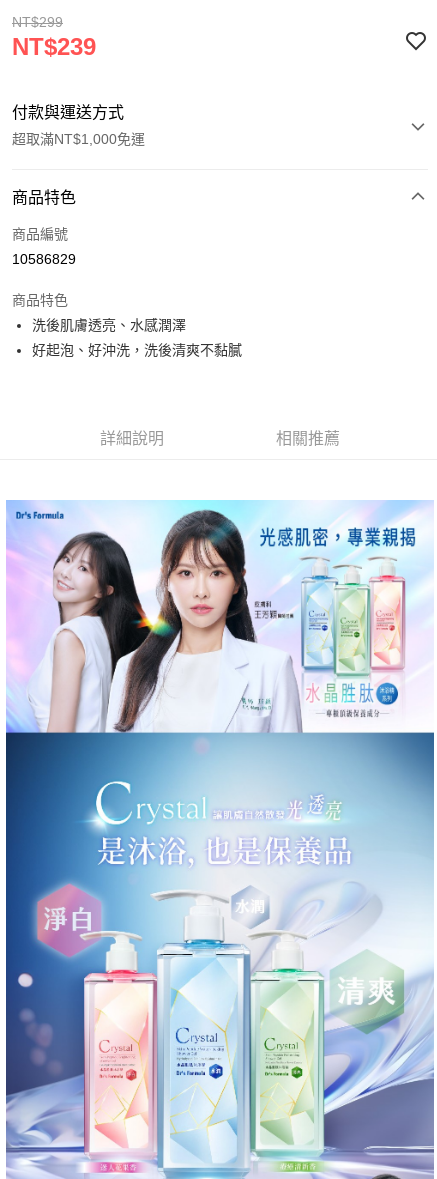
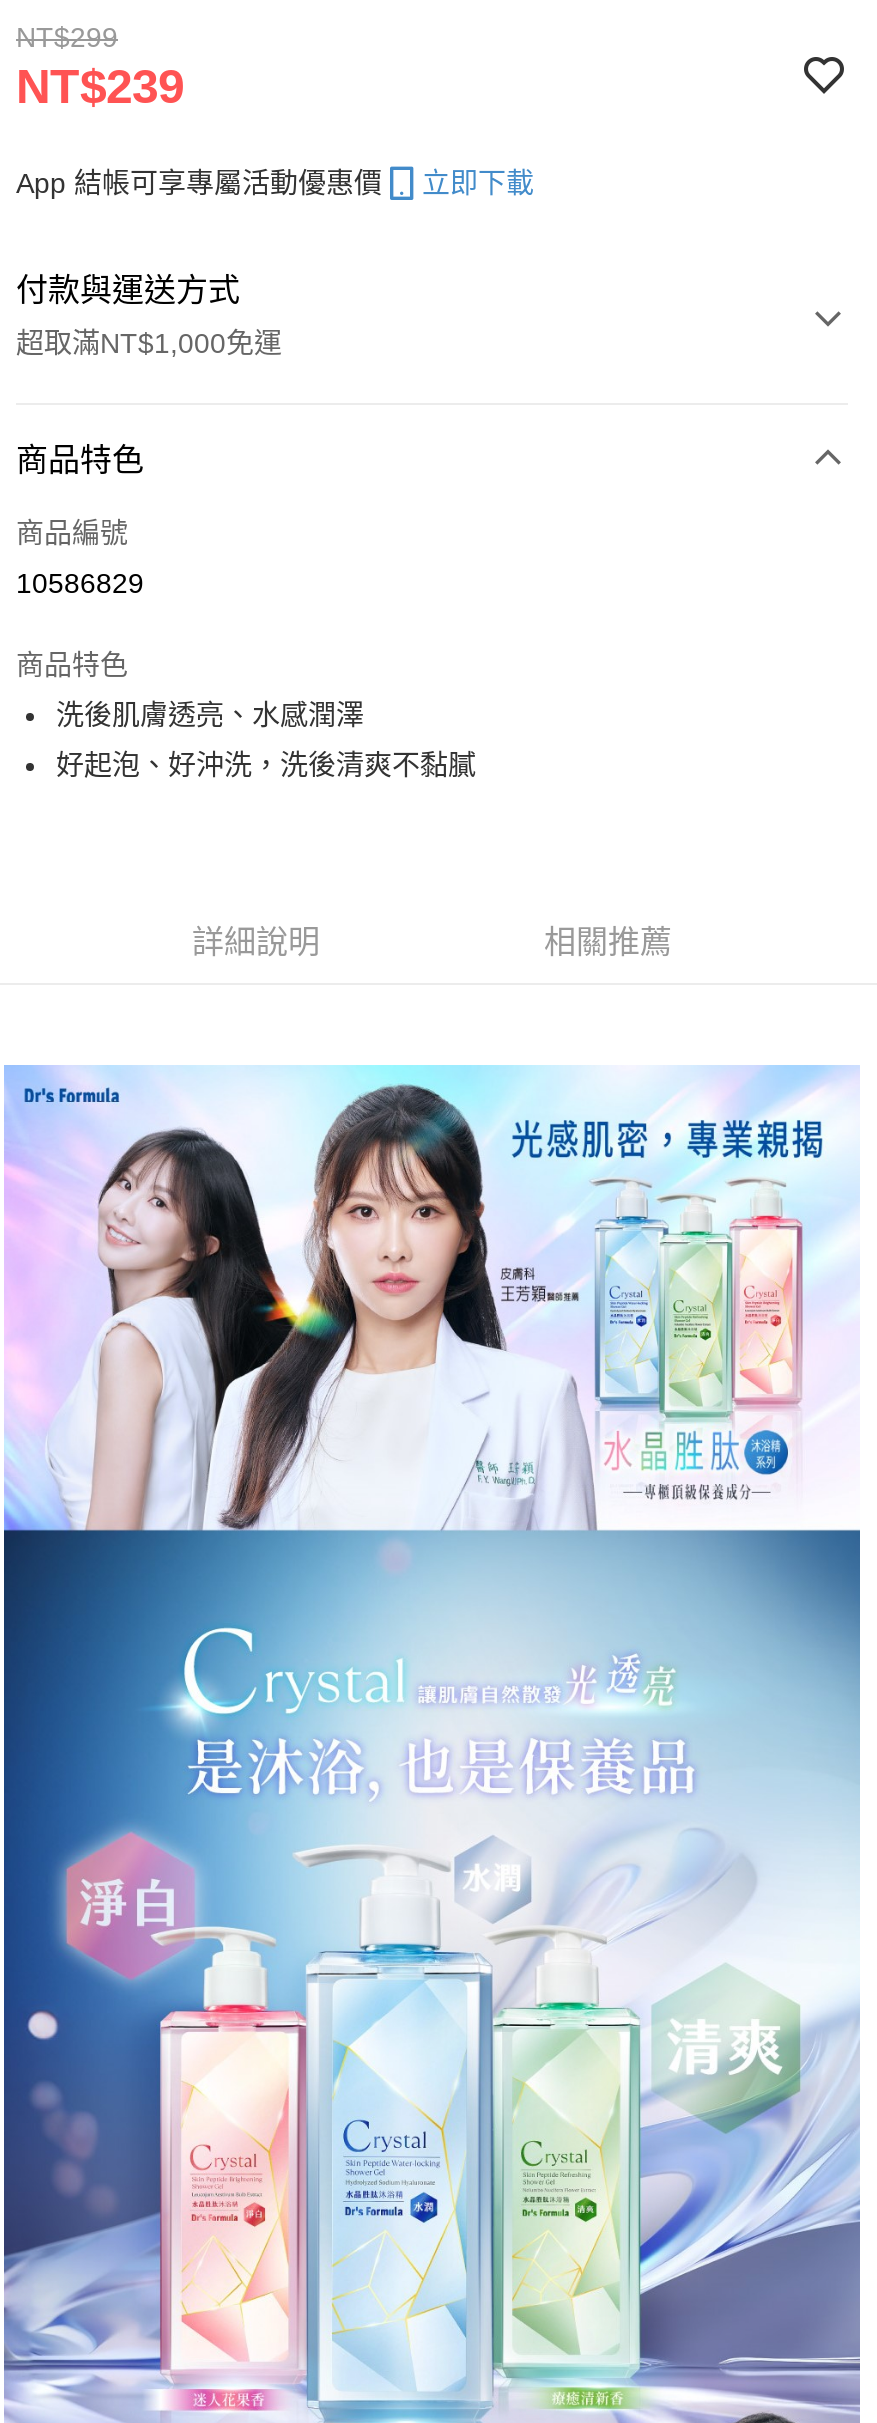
none -> [16,167,534,199] App 結帳可享專屬活動優惠價 | 立即下載

